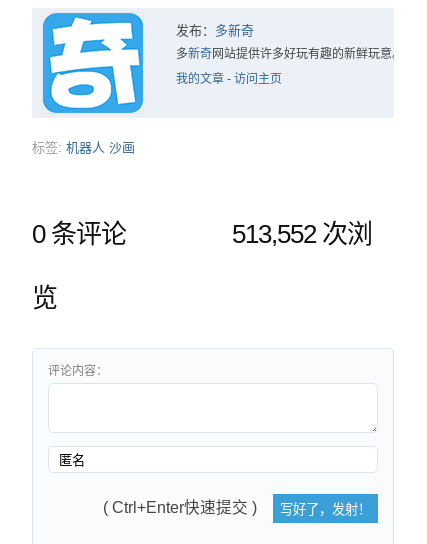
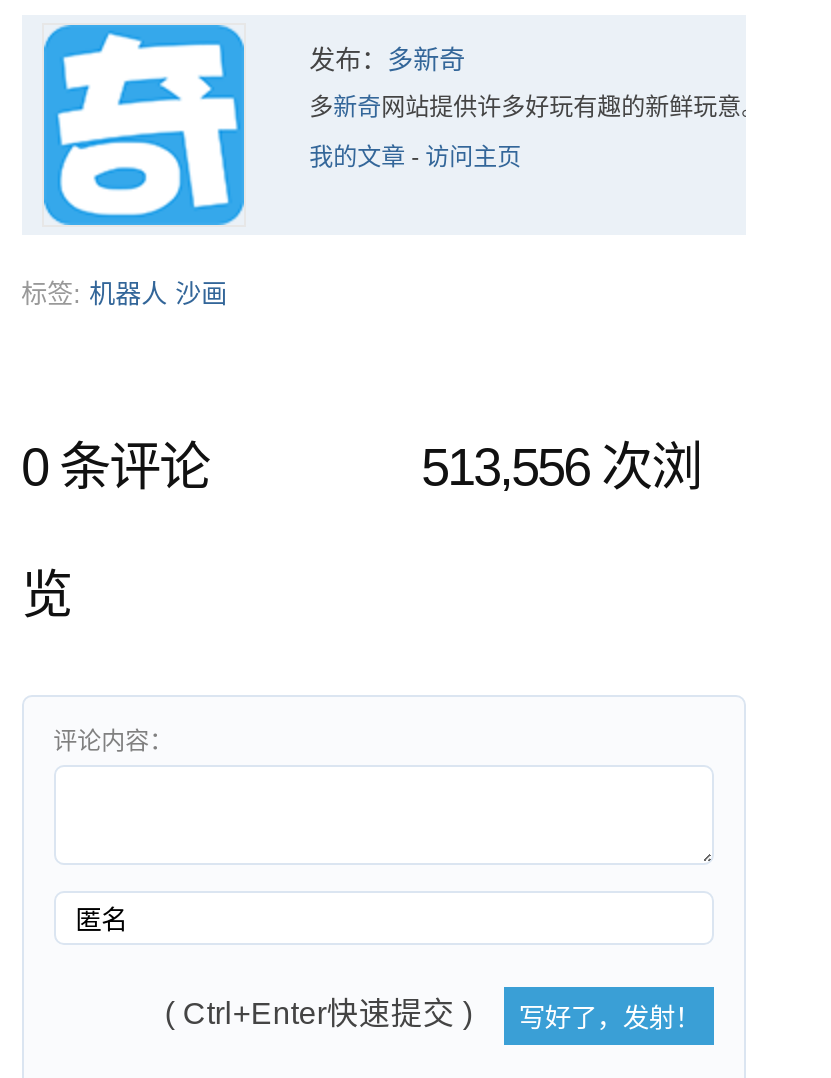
[232,219,372,249] 513,552 次浏 -> [421,436,701,496] 513,556 次浏

